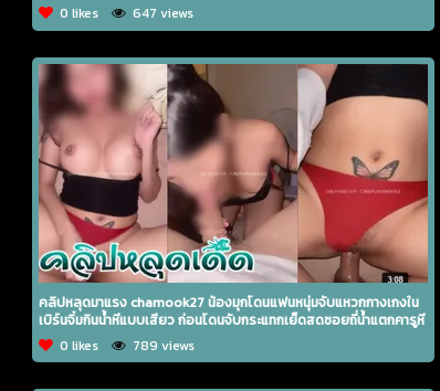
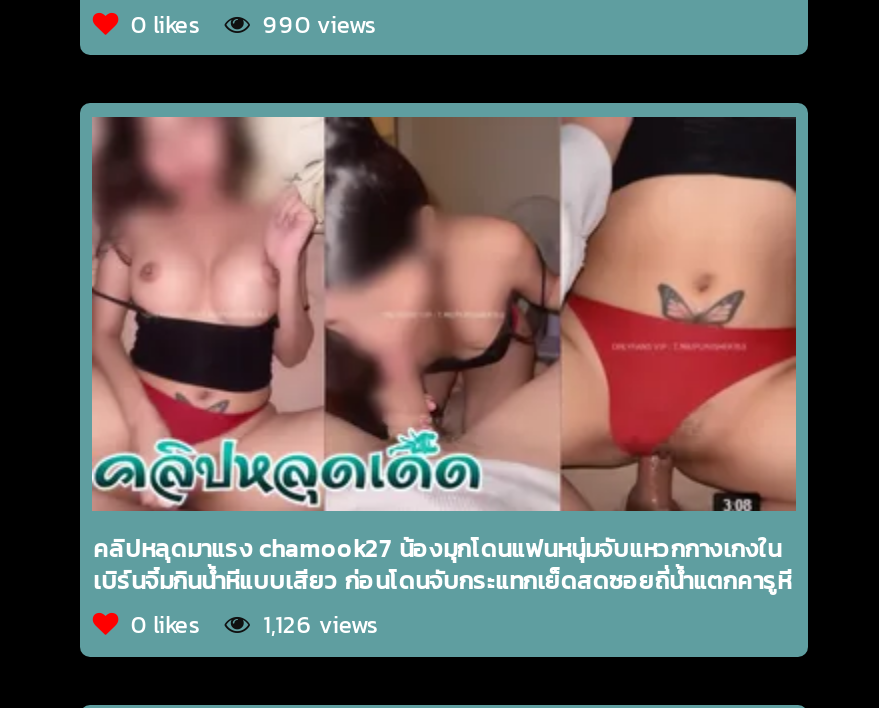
[126,4,194,24] 647 views -> [251,7,377,43] 990 views
[126,336,195,355] 789 views -> [251,608,379,644] 1,126 views

